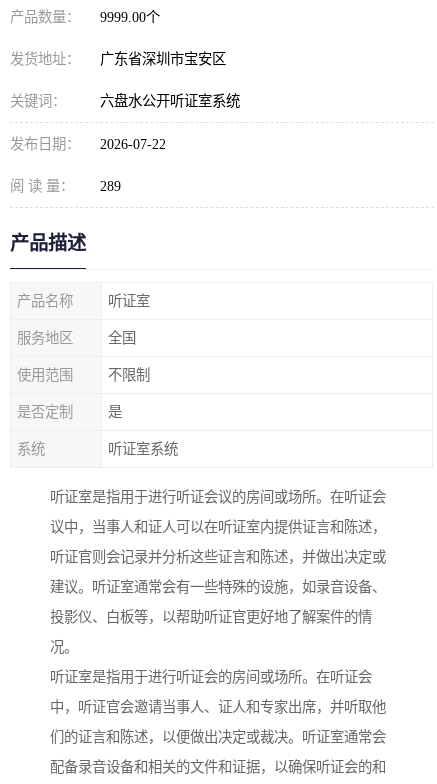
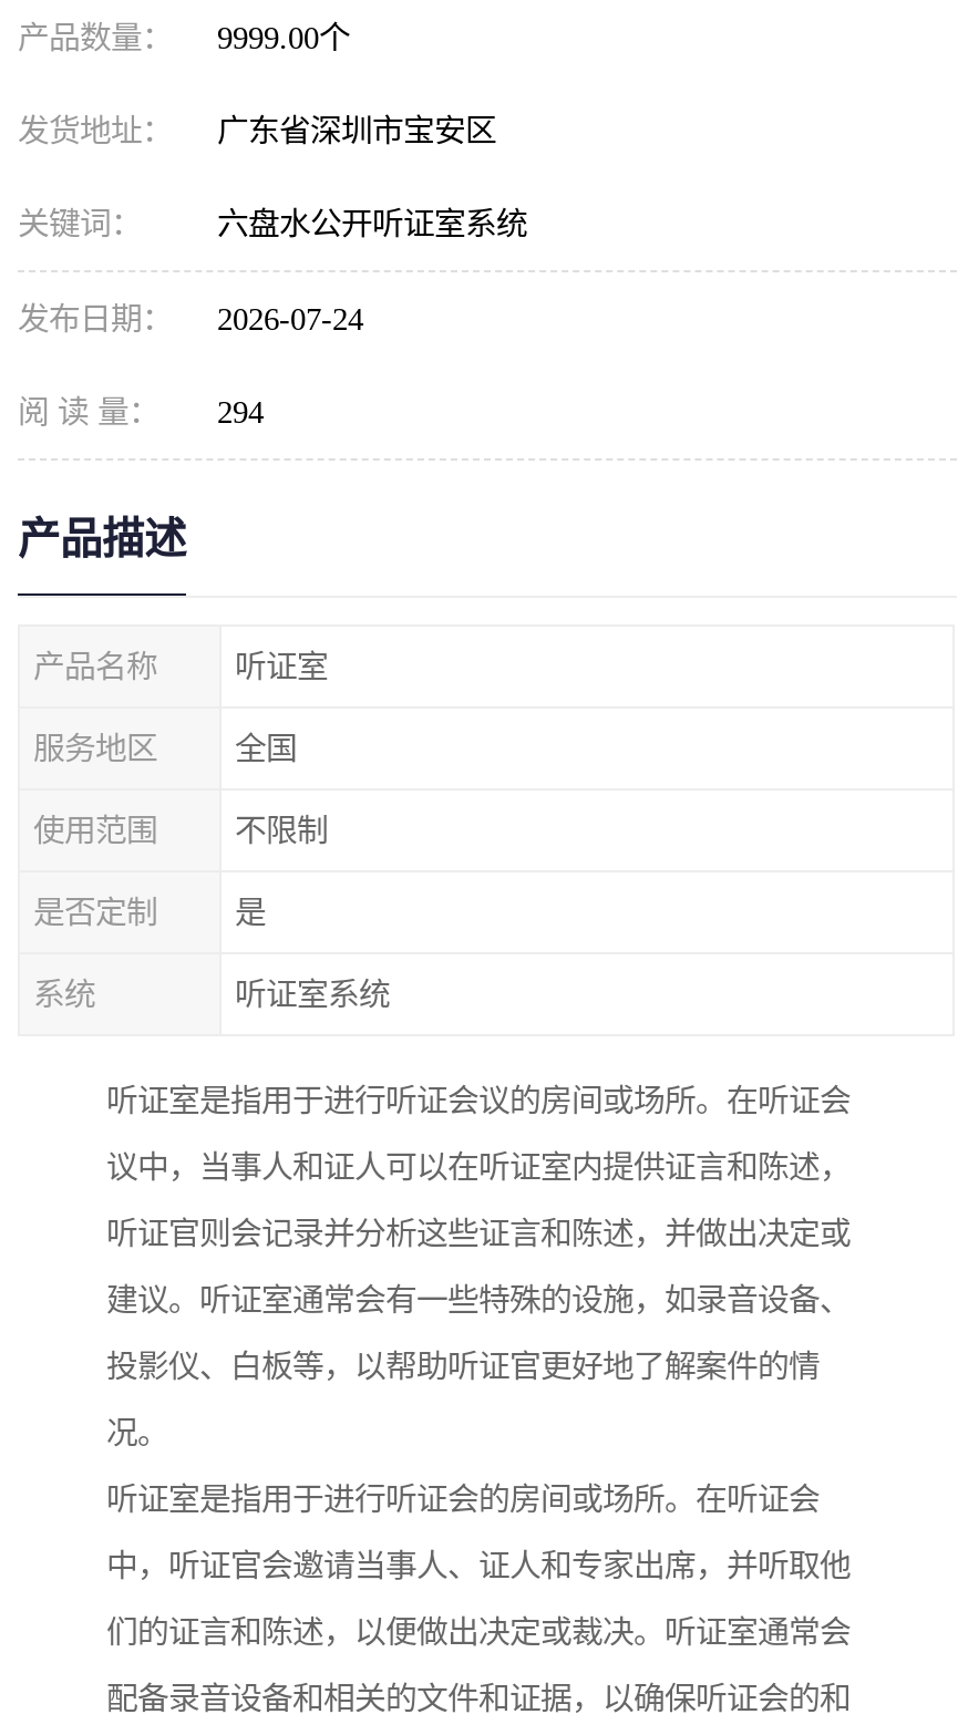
[10,136,166,152] 发布日期： 2026-07-22 -> [18,301,363,337] 发布日期： 2026-07-24
[10,178,121,194] 阅 读 量： 289 -> [18,394,264,430] 阅 读 量： 294

